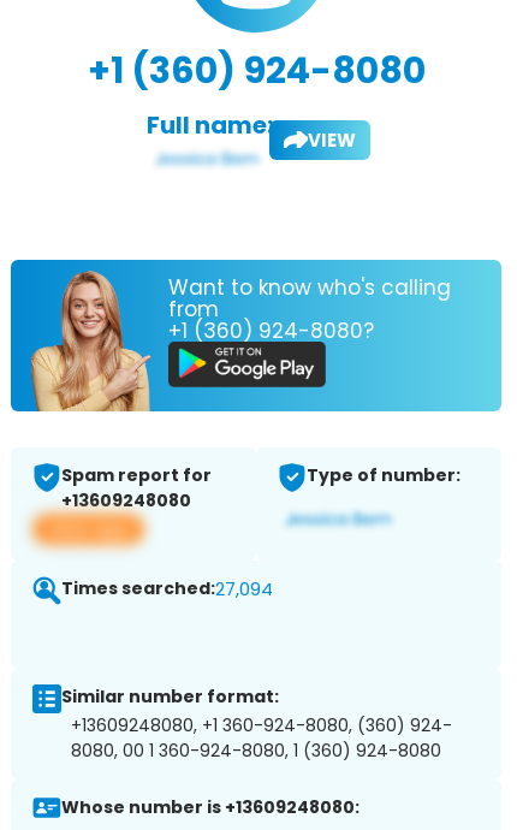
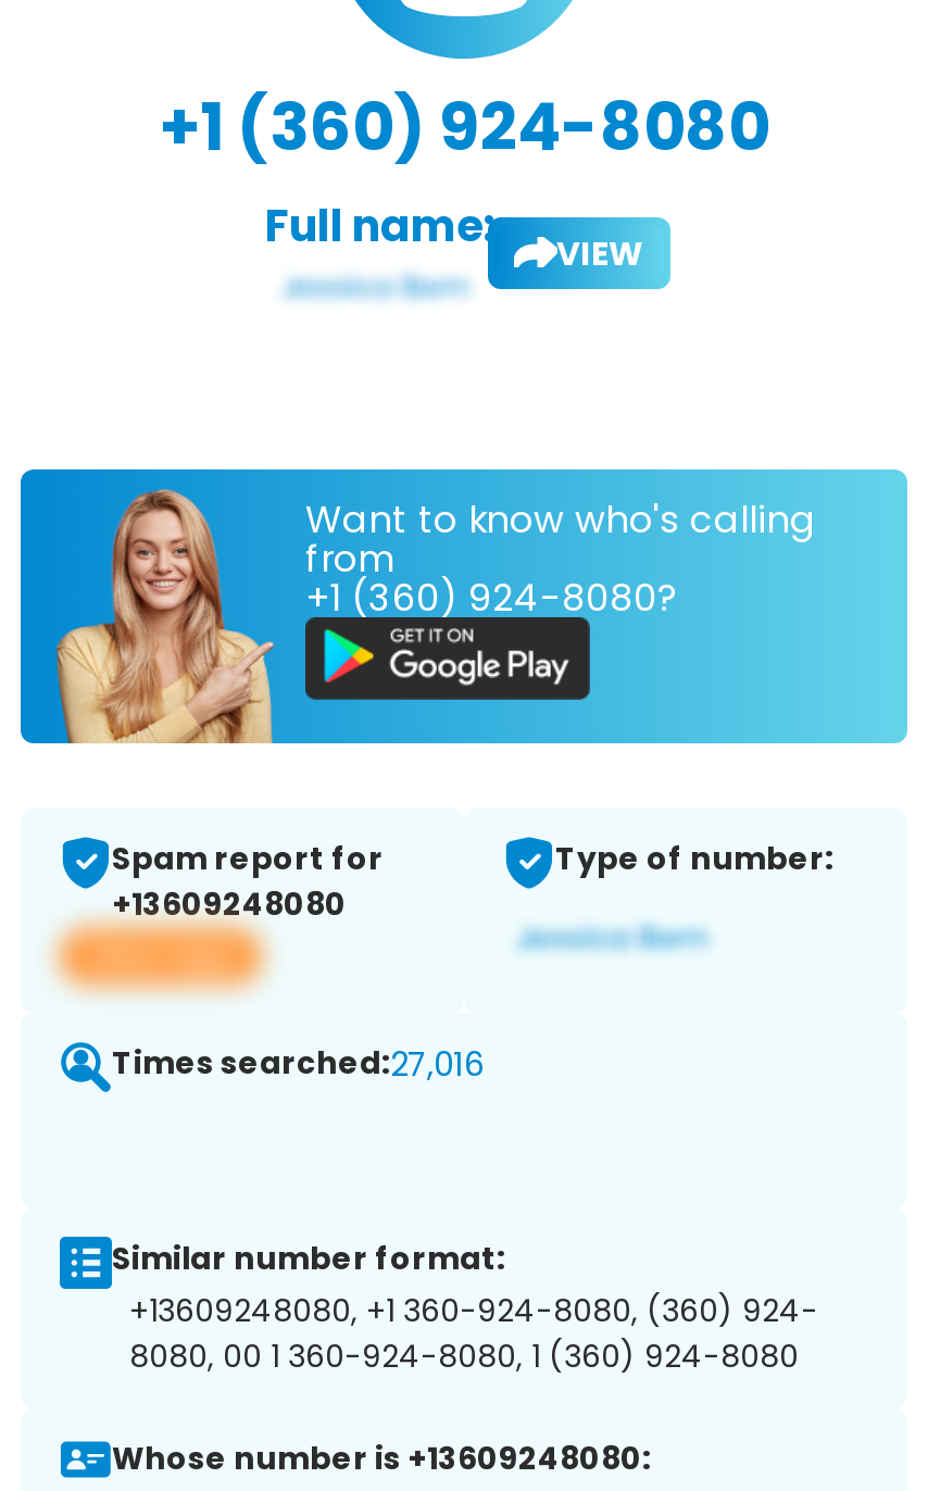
[61,576,273,602] Times searched:27,094 -> [112,1041,484,1087] Times searched:27,016

